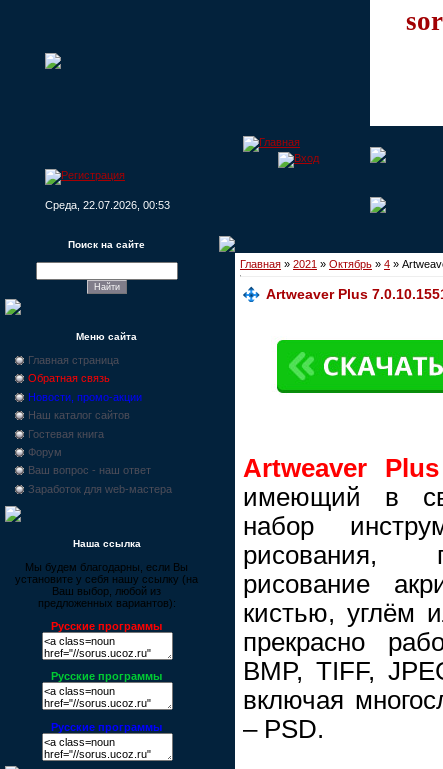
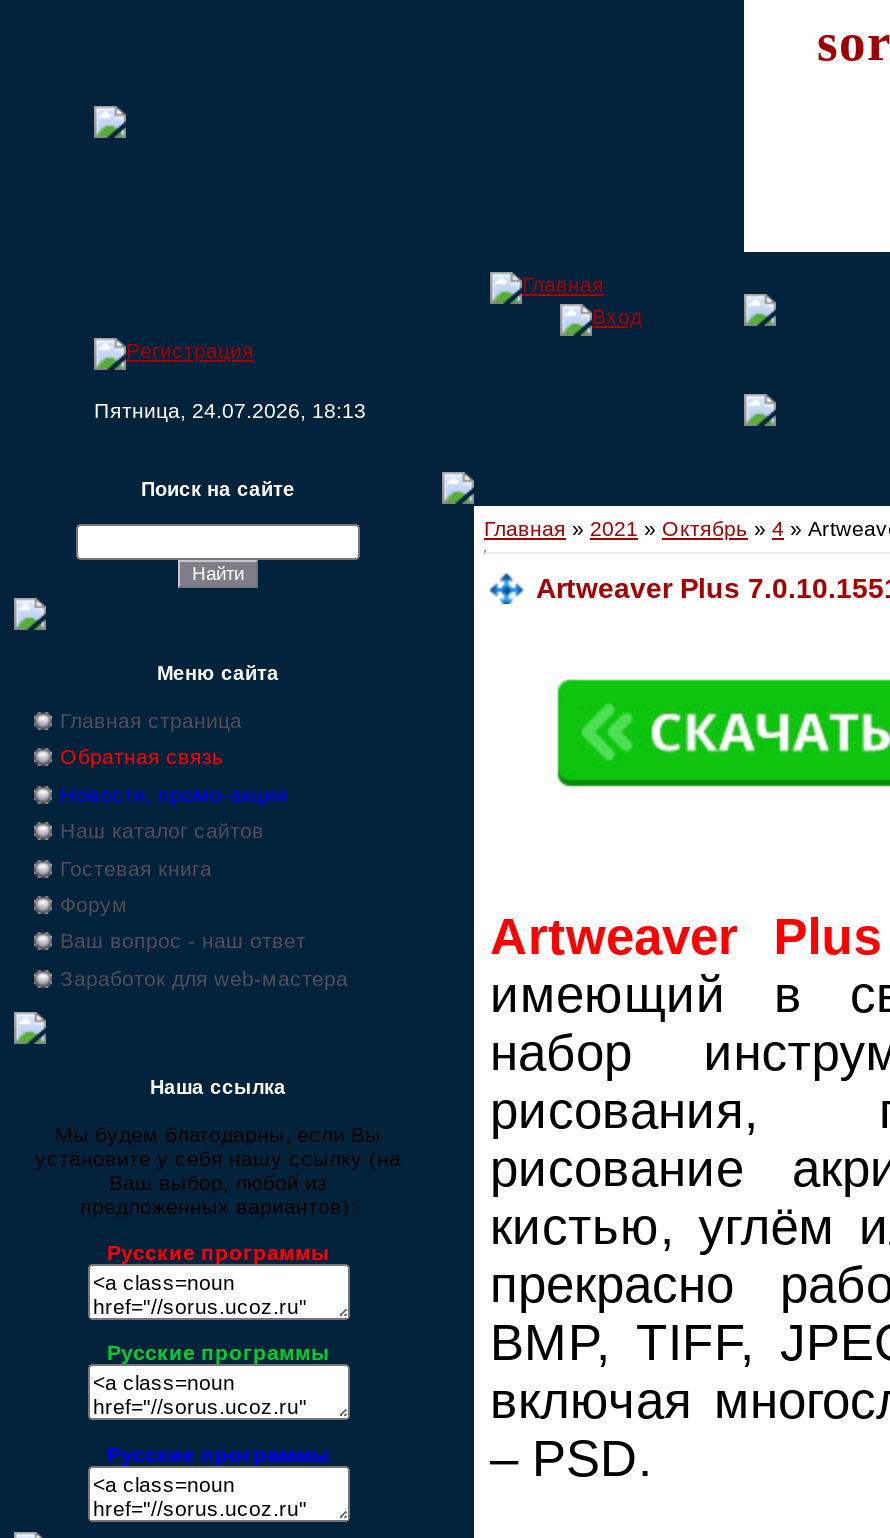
[45,199,170,211] Среда, 22.07.2026, 00:53 -> [94,398,366,422] Пятница, 24.07.2026, 18:13

